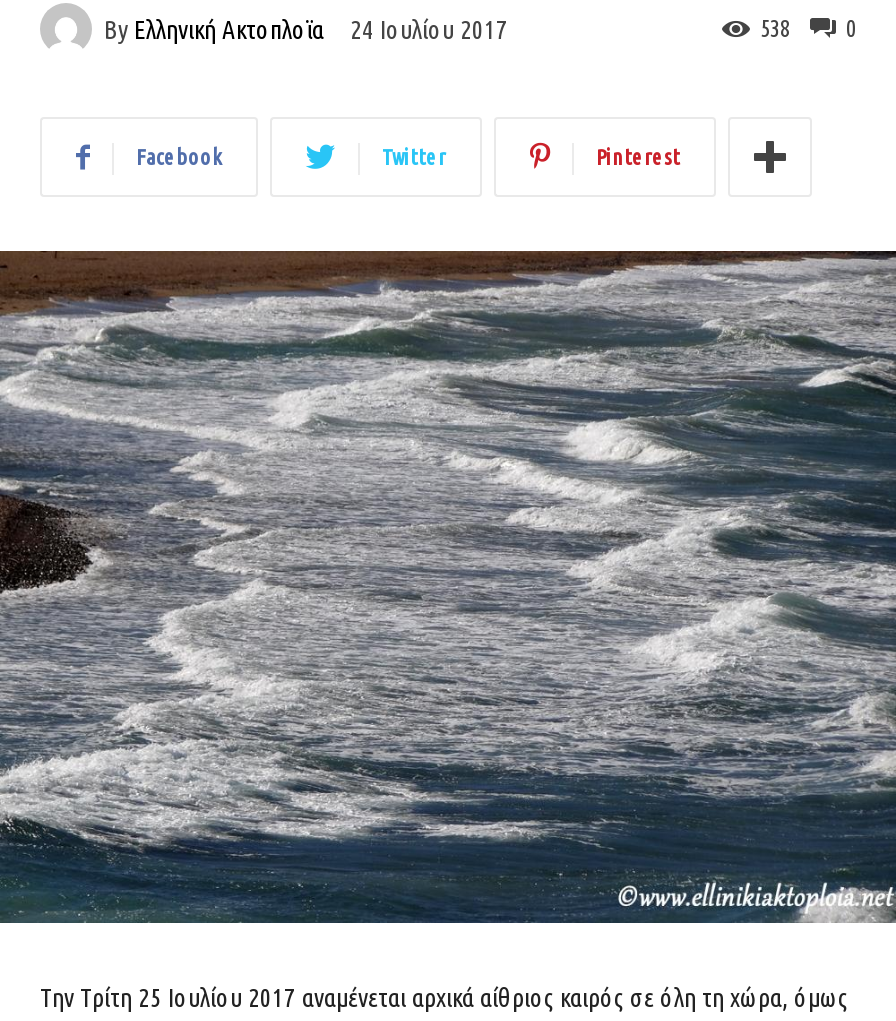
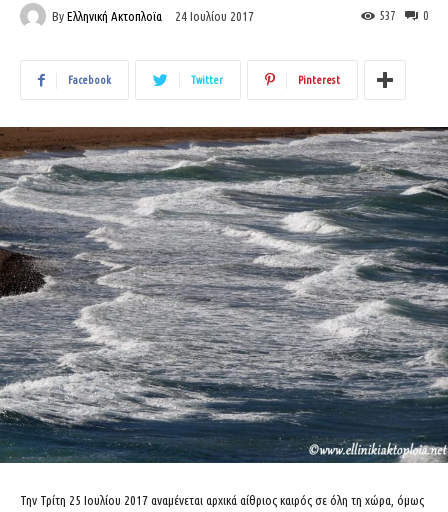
[760,15,790,41] 538 -> [380,9,395,22] 537

